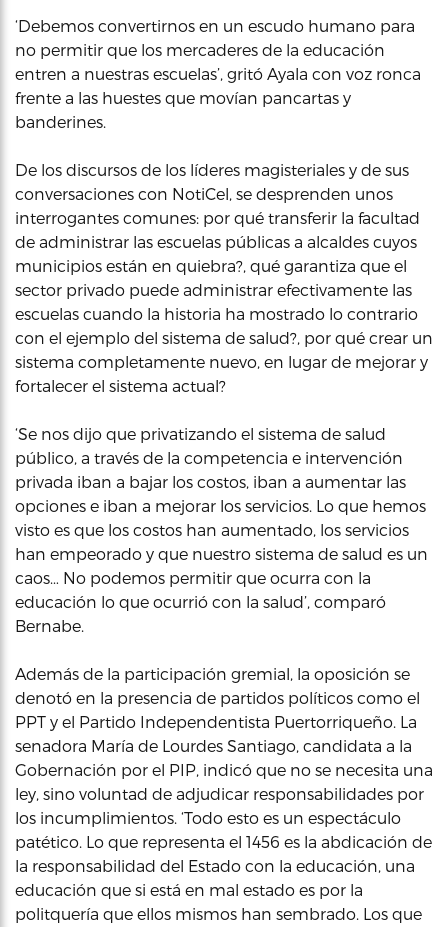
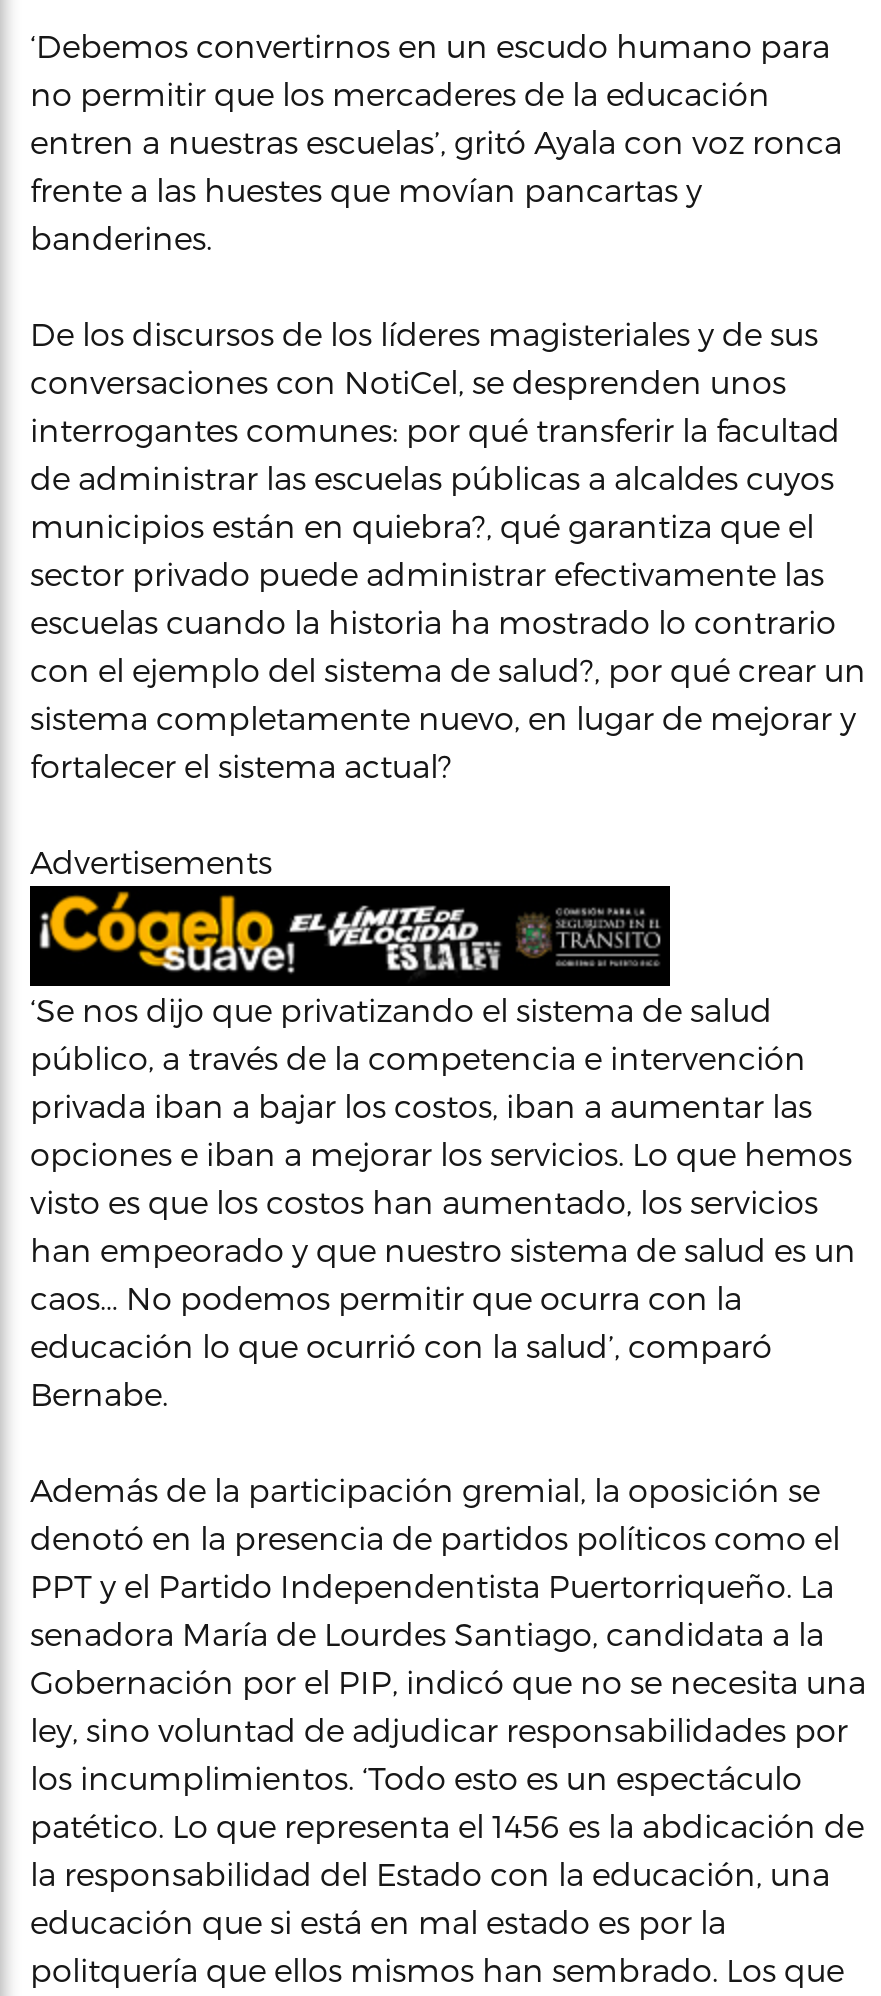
none -> [28,884,672,986] [image]
none -> [30,842,272,880] Advertisements

